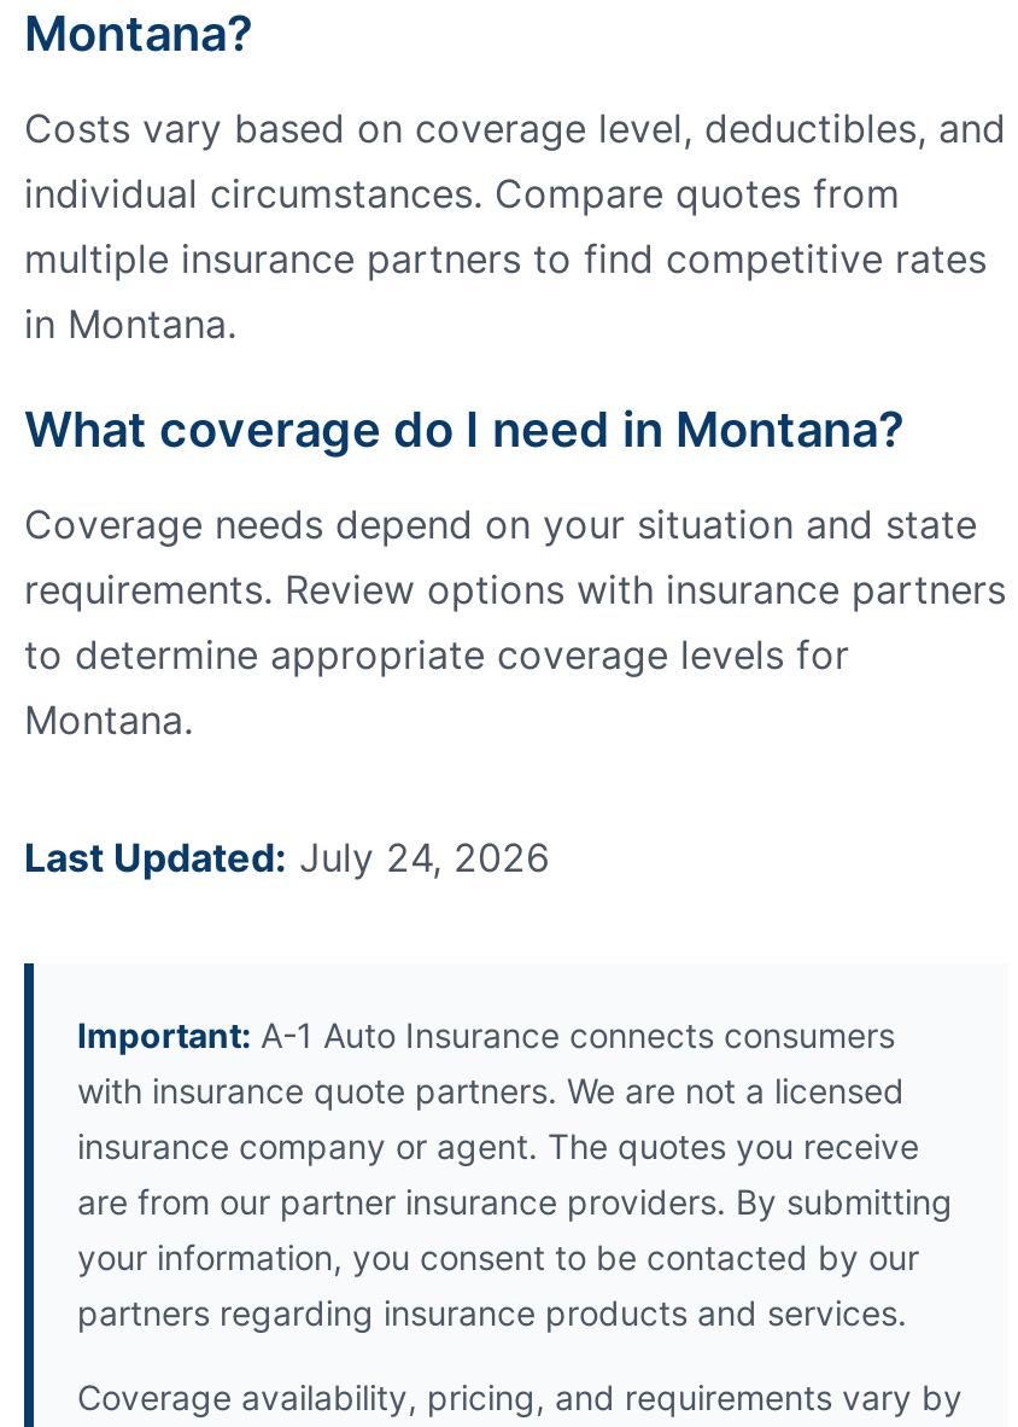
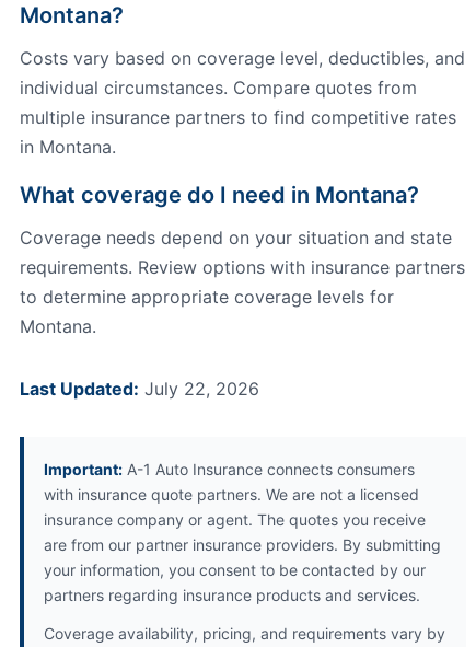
[24,833,550,881] Last Updated: July 24, 2026 -> [20,378,259,400] Last Updated: July 22, 2026

